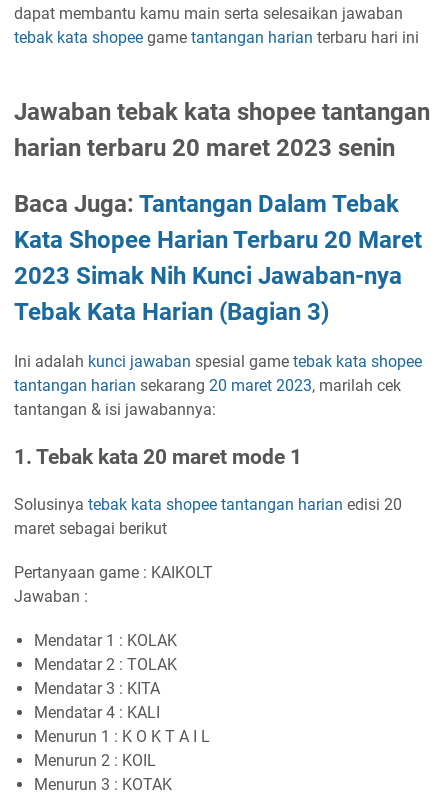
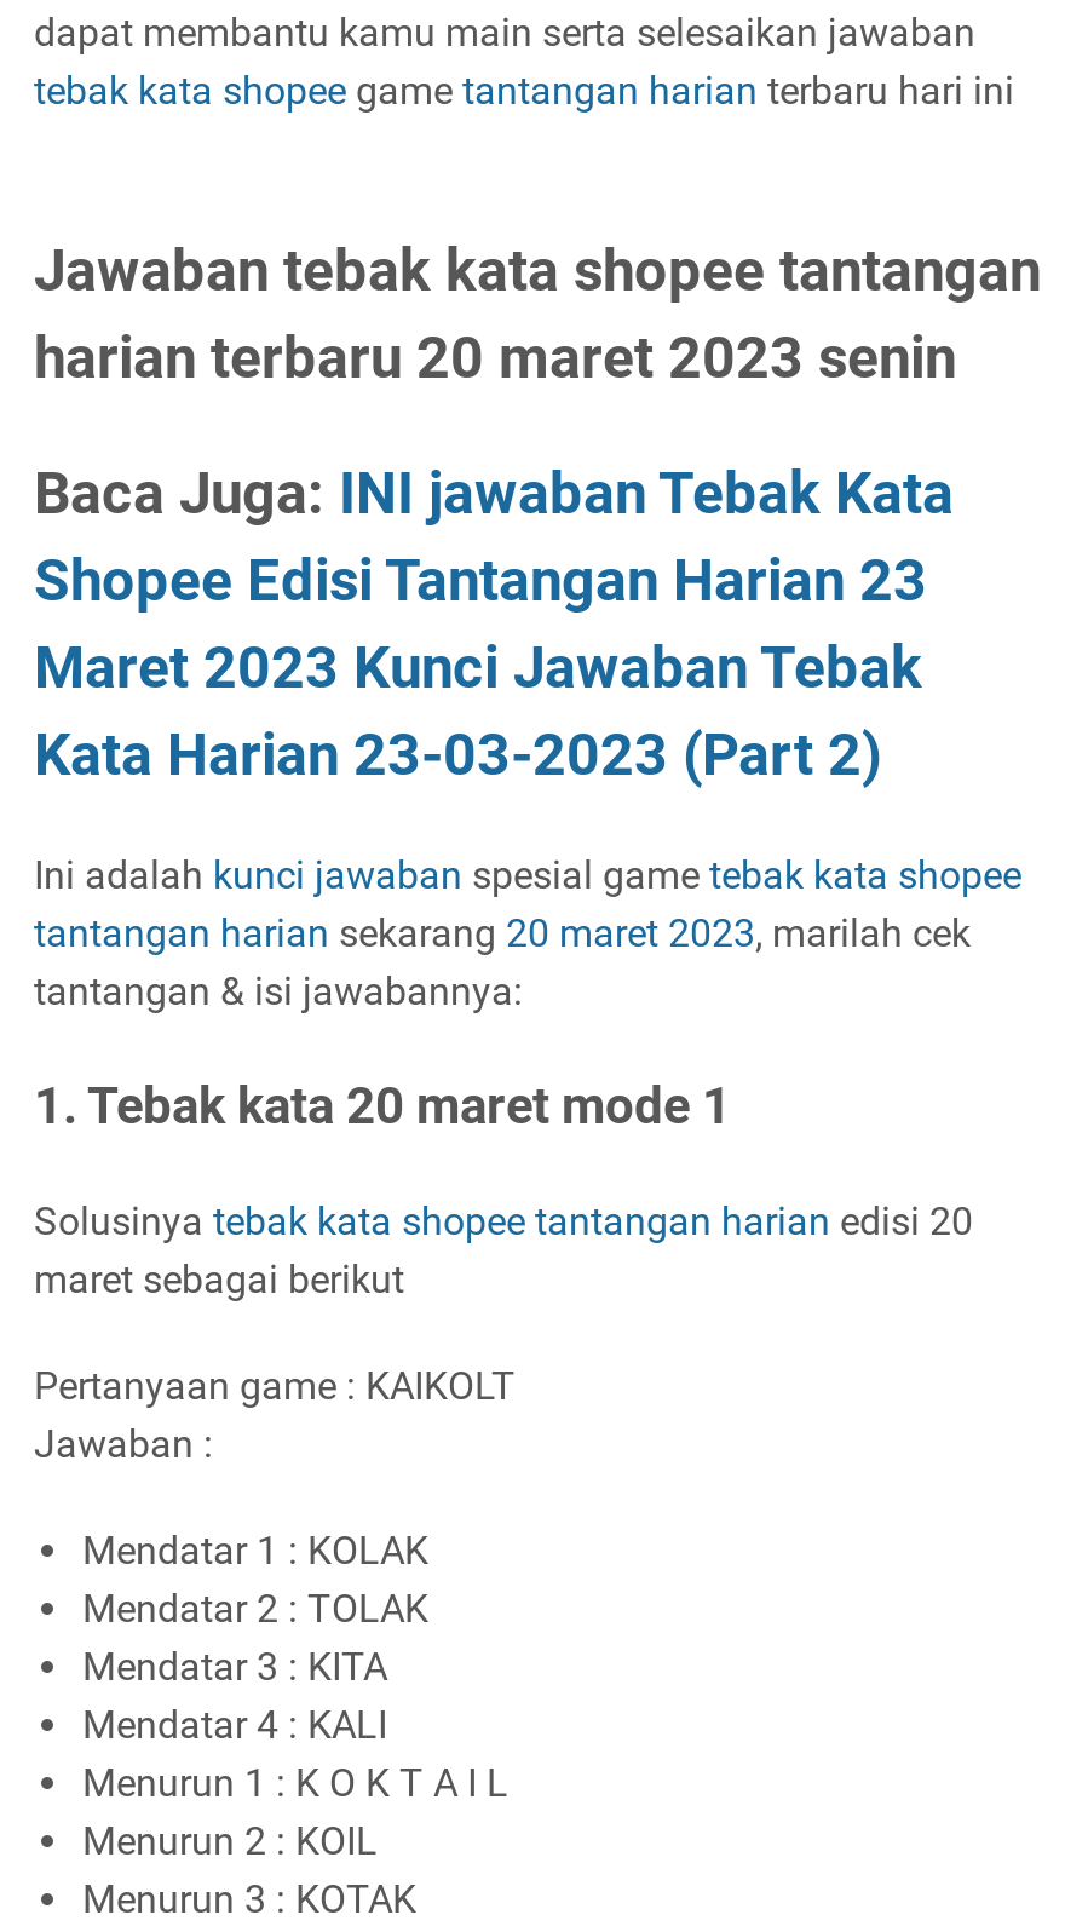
[14,190,422,326] Baca Juga: Tantangan Dalam Tebak | Kata Shopee Harian Terbaru 20 Maret | 2023 Simak Nih Kunci Jawaban-nya | Tebak Kata Harian (Bagian 3) -> [34,459,954,788] Baca Juga: INI jawaban Tebak Kata | Shopee Edisi Tantangan Harian 23 | Maret 2023 Kunci Jawaban Tebak | Kata Harian 23-03-2023 (Part 2)

